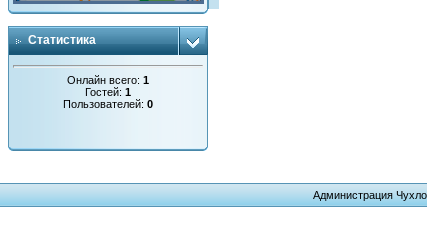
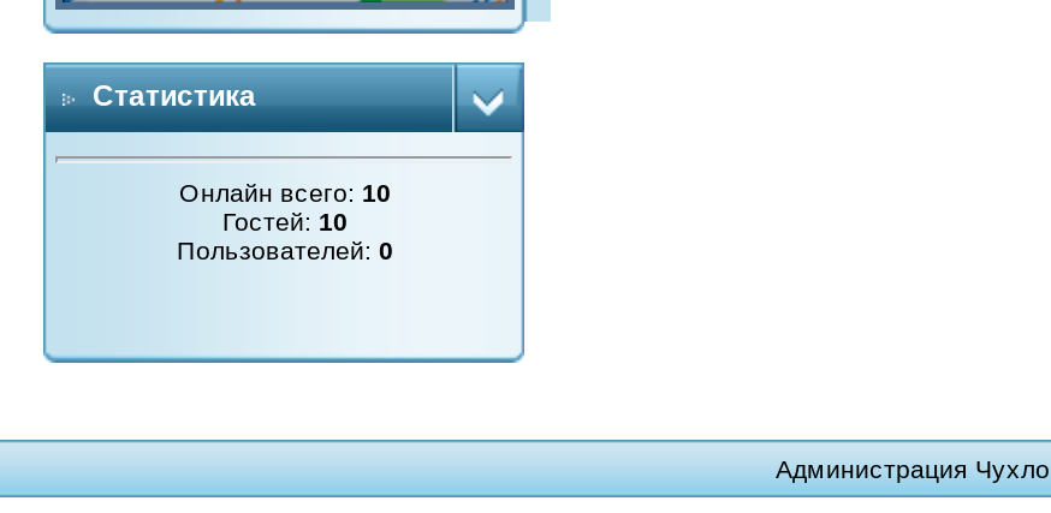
[67,74,149,86] Онлайн всего: 1 -> [179,177,391,206] Онлайн всего: 10
[85,86,131,98] Гостей: 1 -> [222,206,348,235] Гостей: 10

